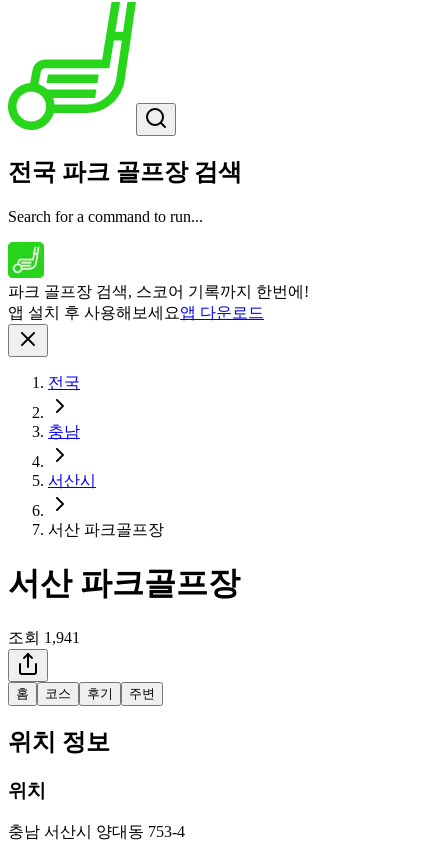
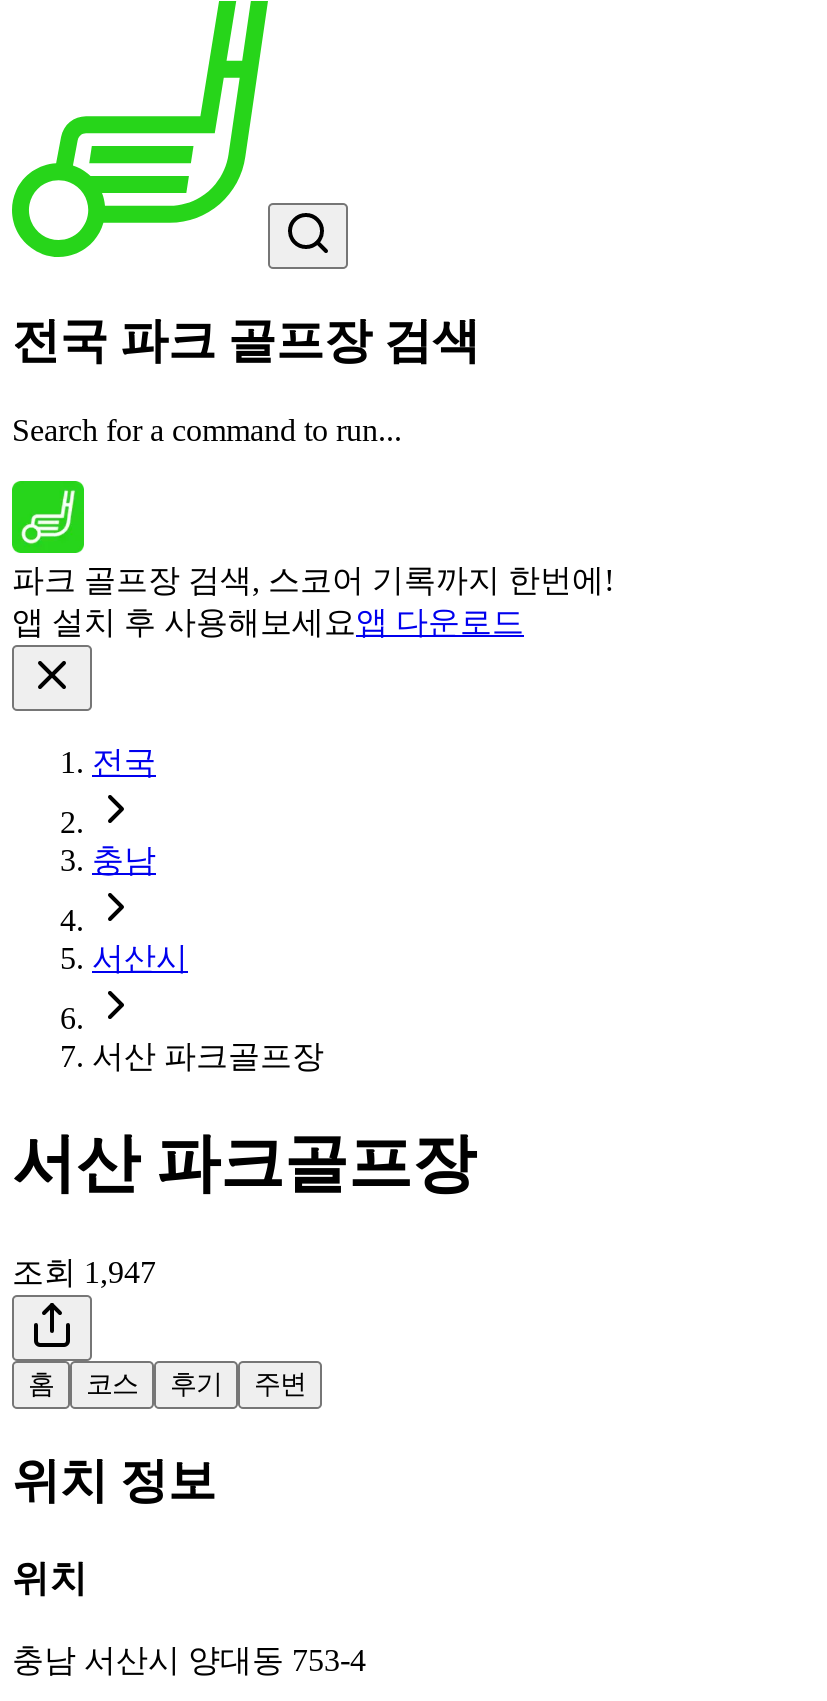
[8,629,80,646] 조회 1,941 -> [12,1254,156,1288] 조회 1,947

